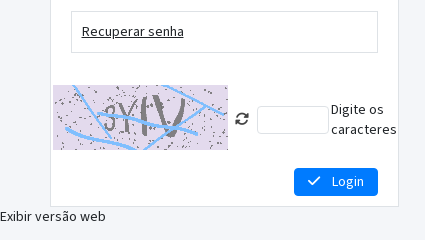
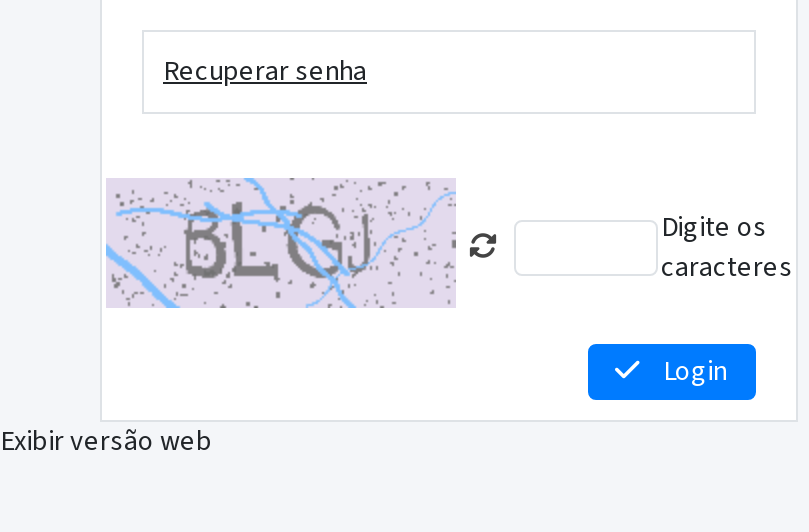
[54,85,227,150] [image] -> [106,178,456,308] [image]

